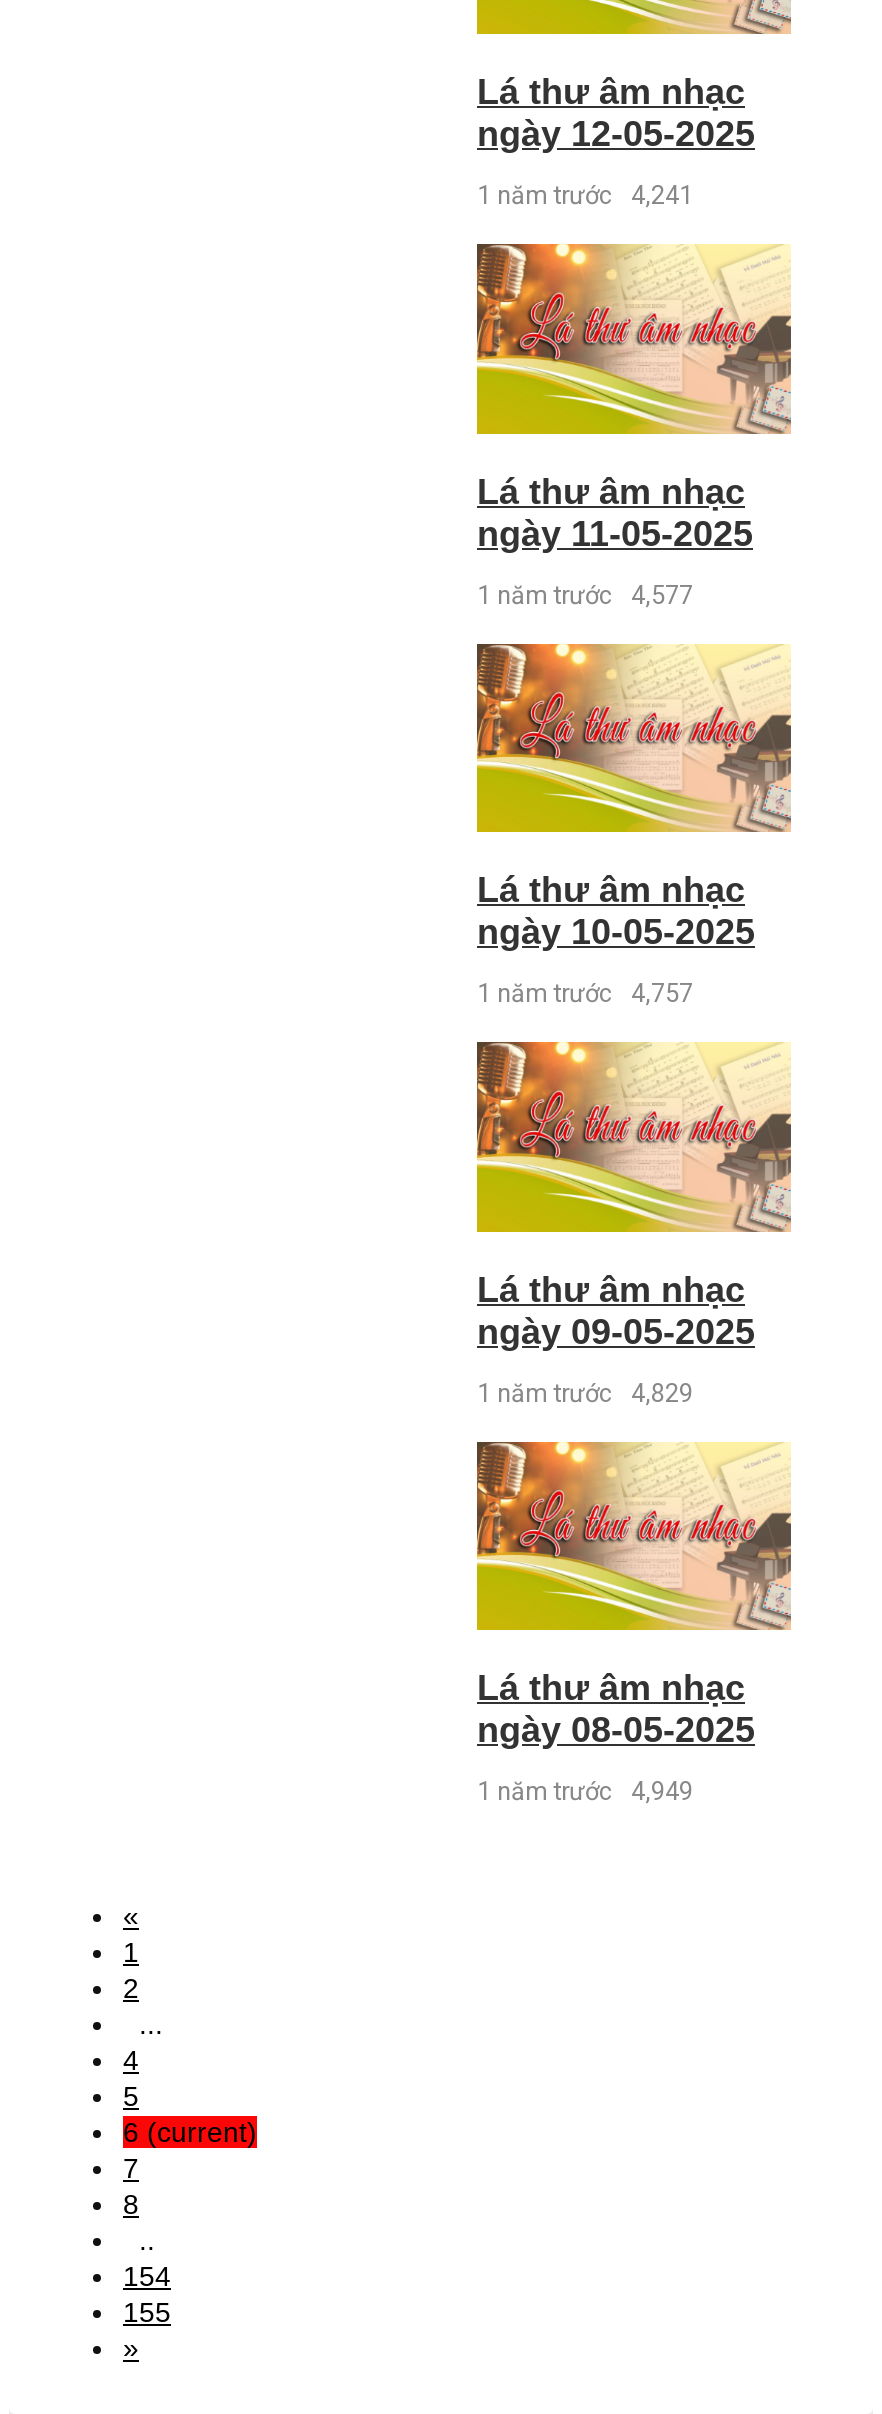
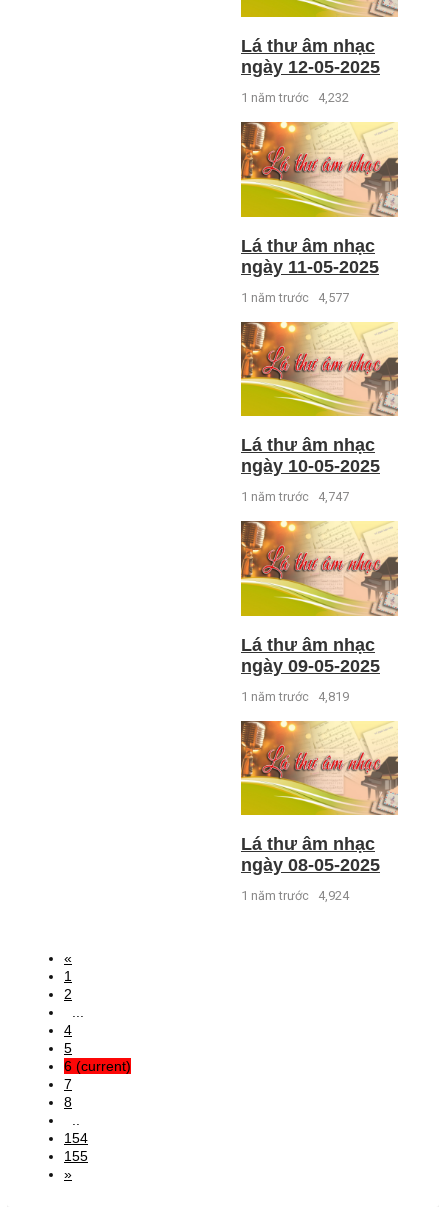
[477,180,693,210] 1 năm trước 4,241 -> [241,90,349,105] 1 năm trước 4,232
[477,978,693,1008] 1 năm trước 4,757 -> [241,489,349,504] 1 năm trước 4,747
[477,1377,693,1407] 1 năm trước 4,829 -> [241,689,349,704] 1 năm trước 4,819
[477,1776,693,1806] 1 năm trước 4,949 -> [241,888,349,903] 1 năm trước 4,924

